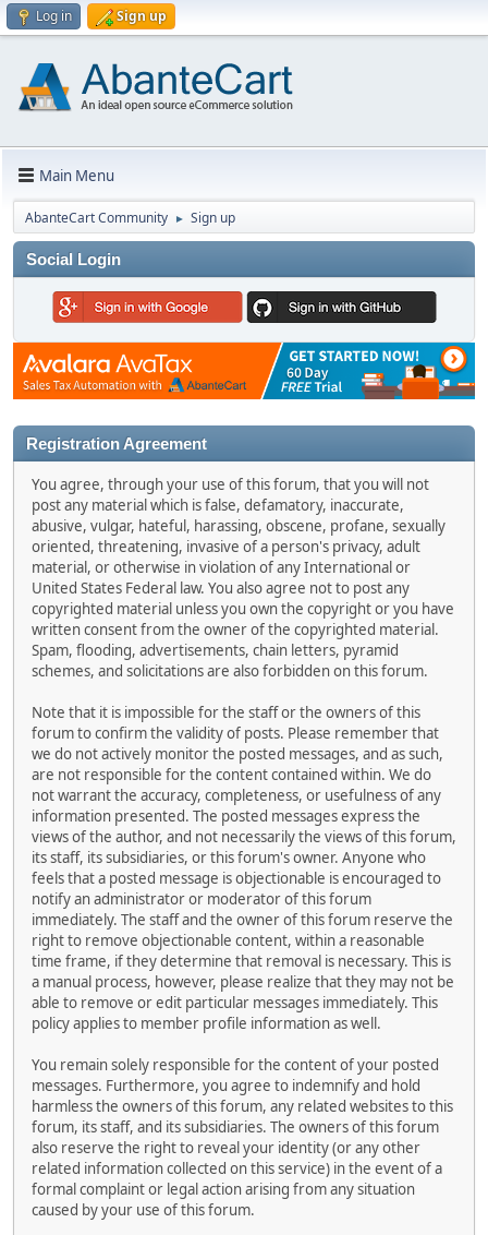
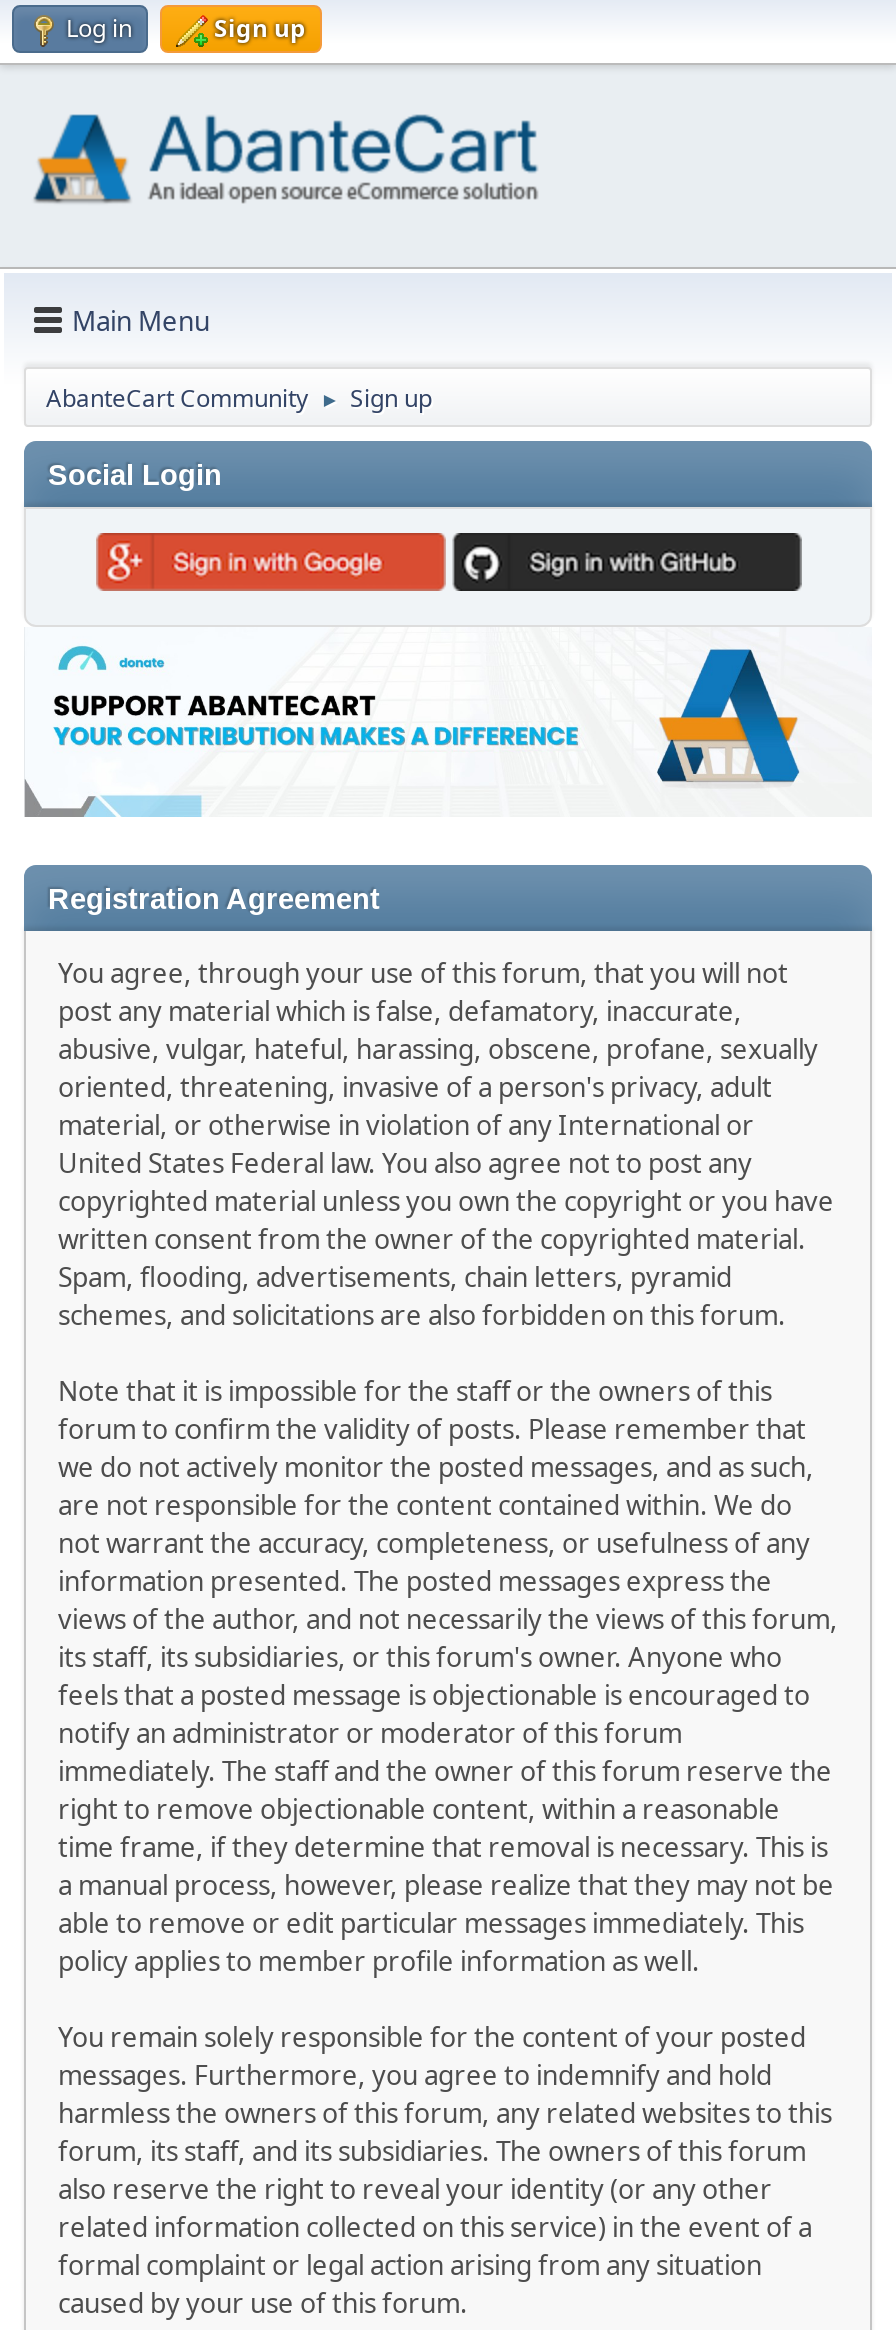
[12,341,476,400] [image] -> [24,627,872,819] [image]

